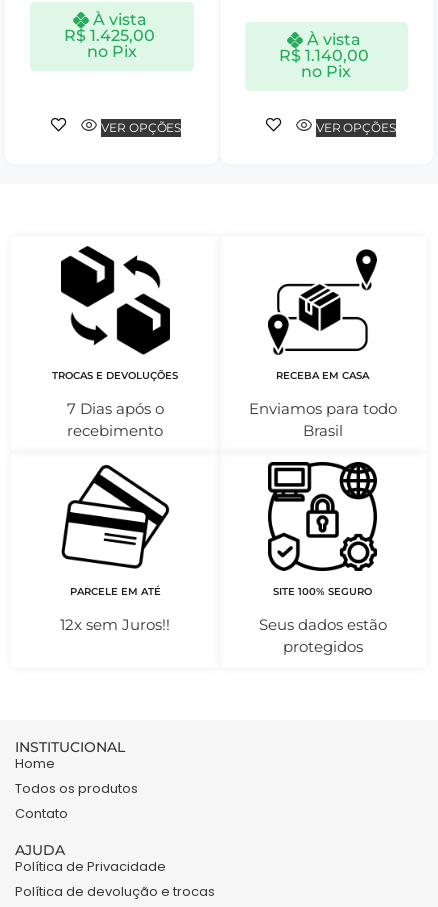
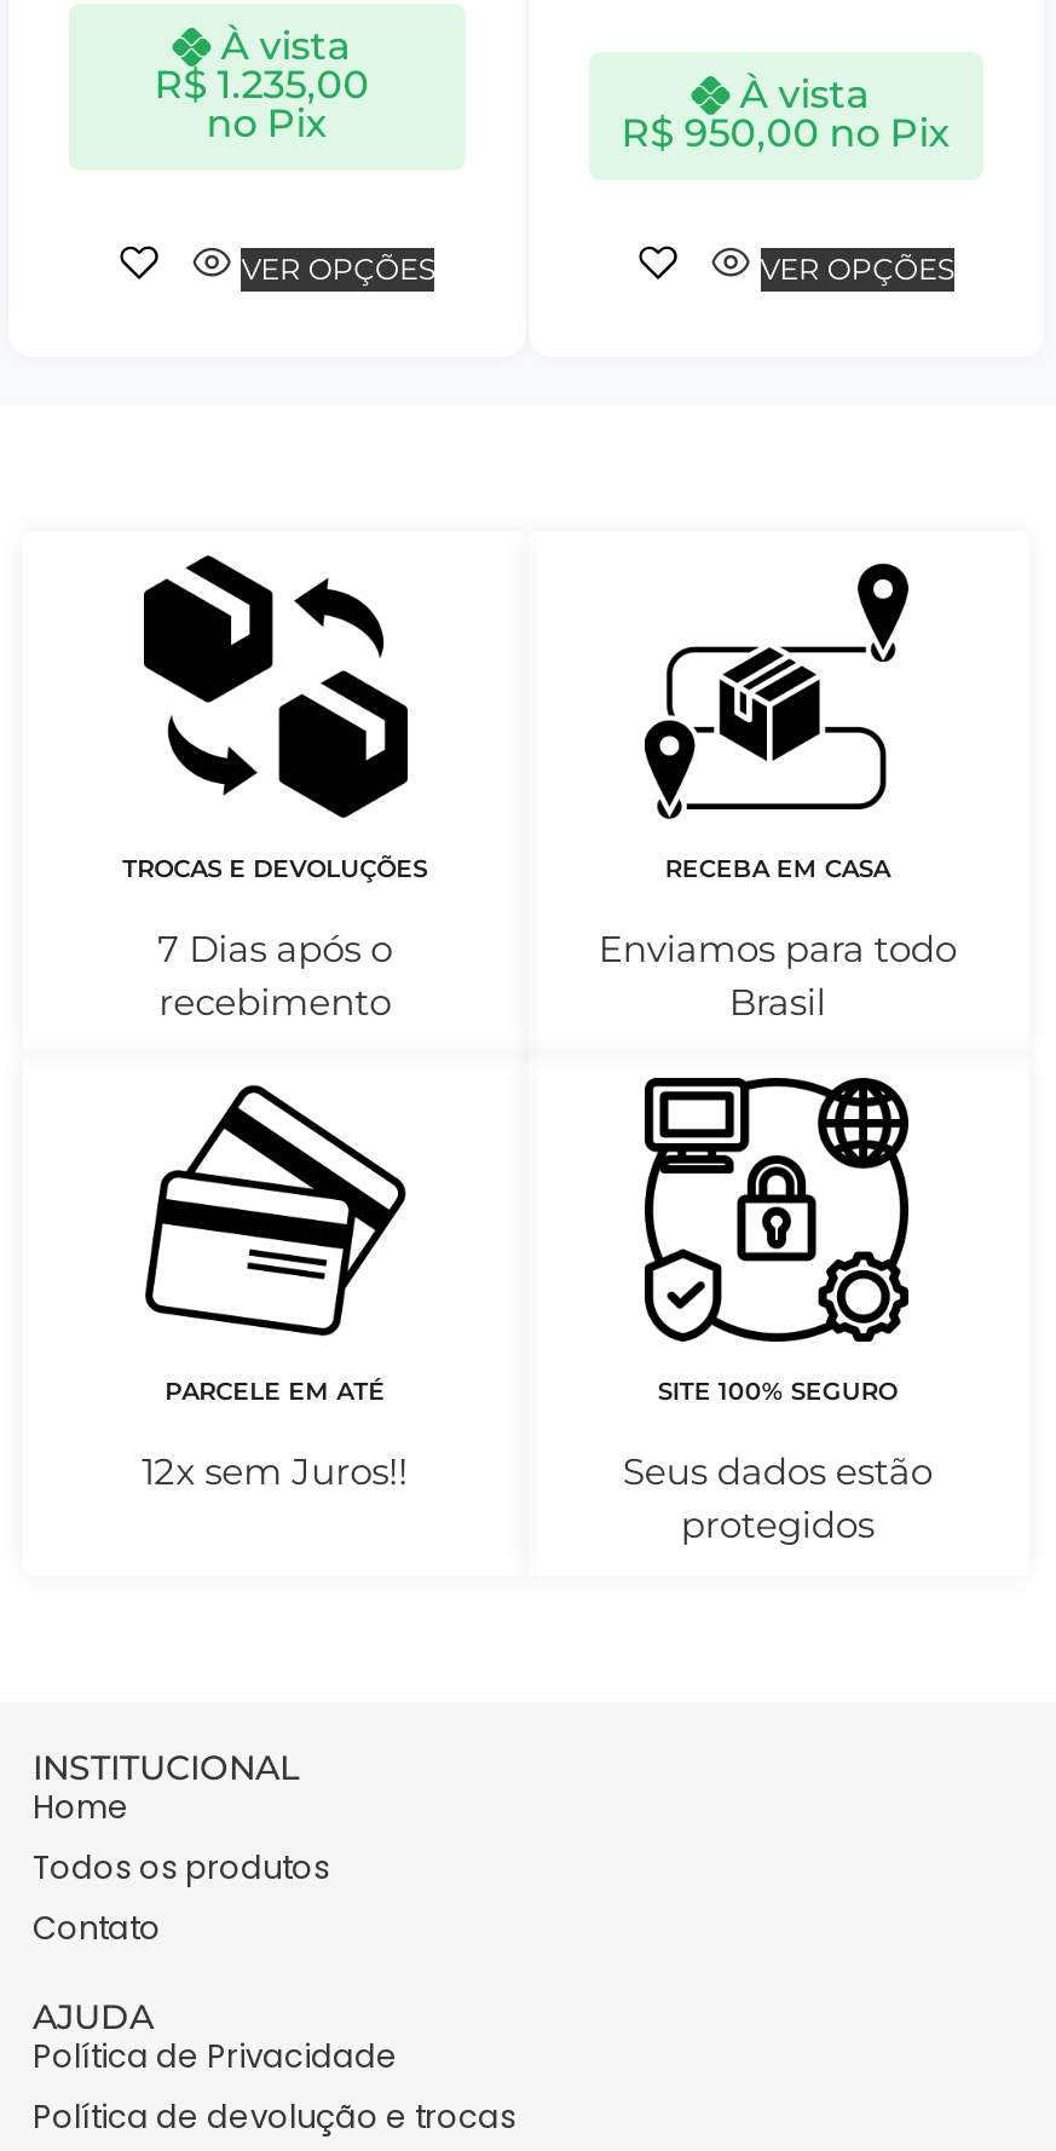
[64,26,155,45] R$1.425,00 -> [154,62,369,108] R$1.235,00
[279,46,369,81] R$1.140,00 | no Pix -> [621,111,950,157] R$950,00 no Pix

